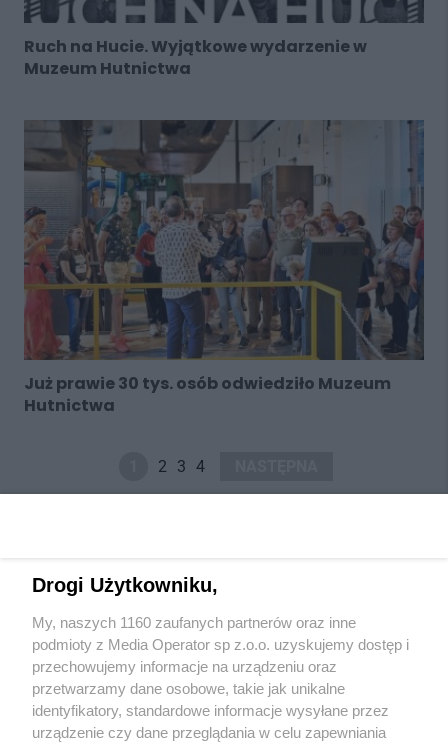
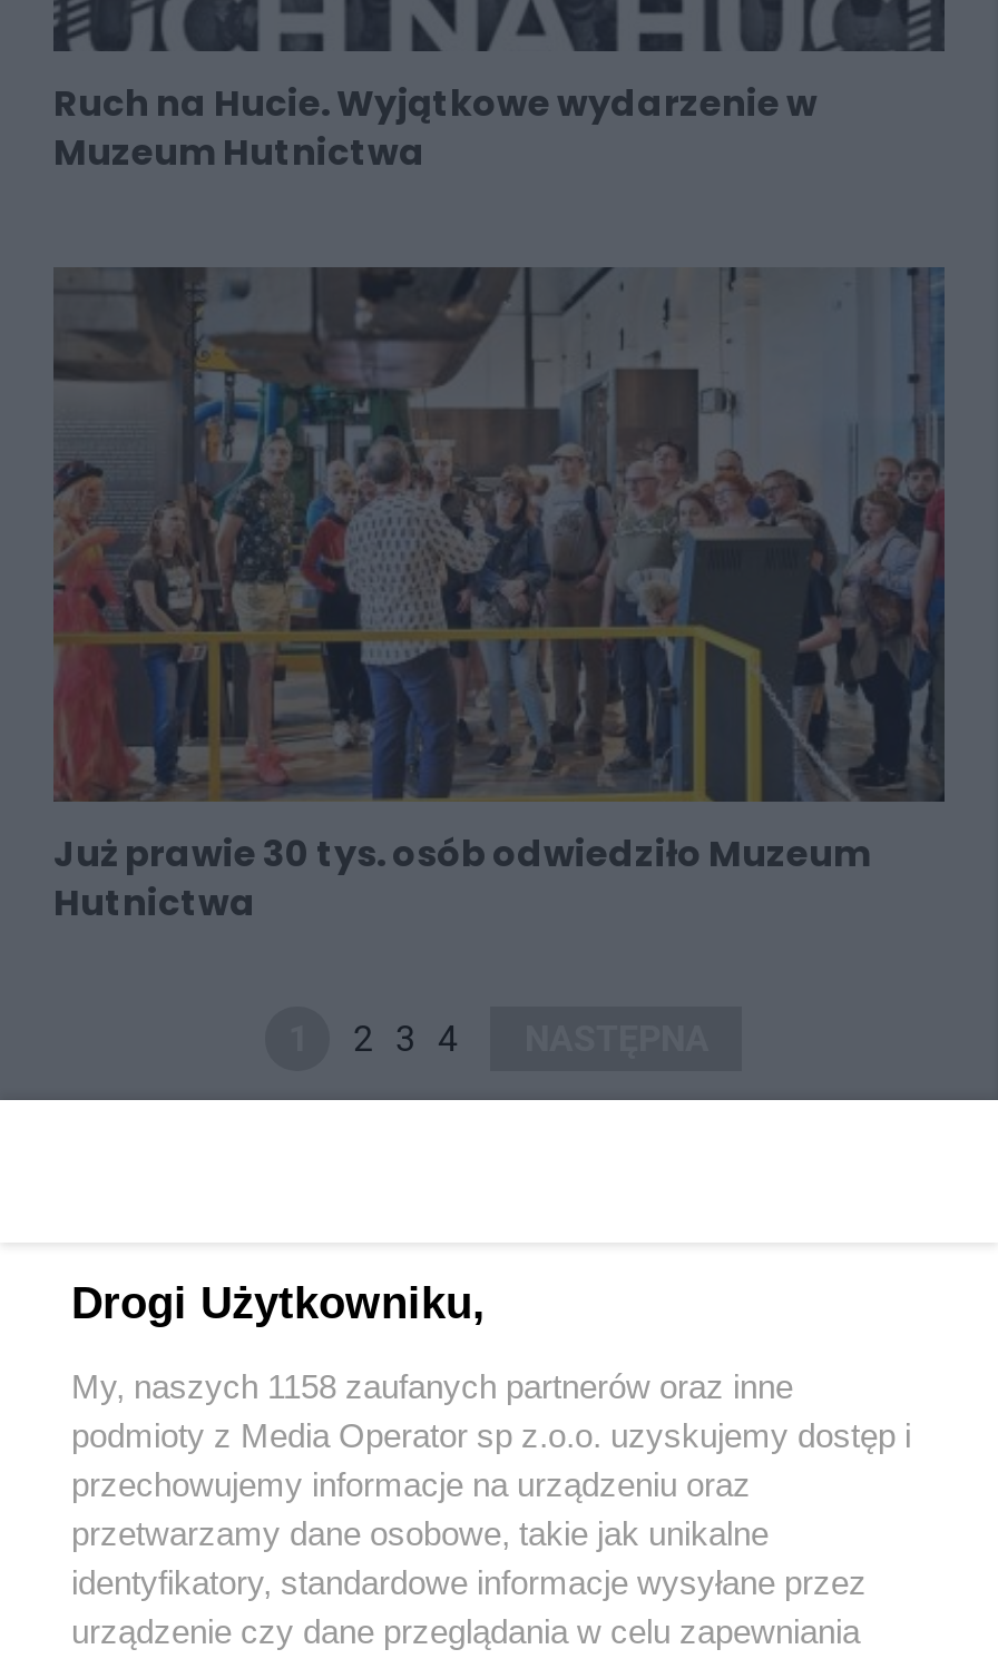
[32,614,356,631] My, naszych 1160 zaufanych partnerów oraz inne -> [71,1367,793,1405] My, naszych 1158 zaufanych partnerów oraz inne

